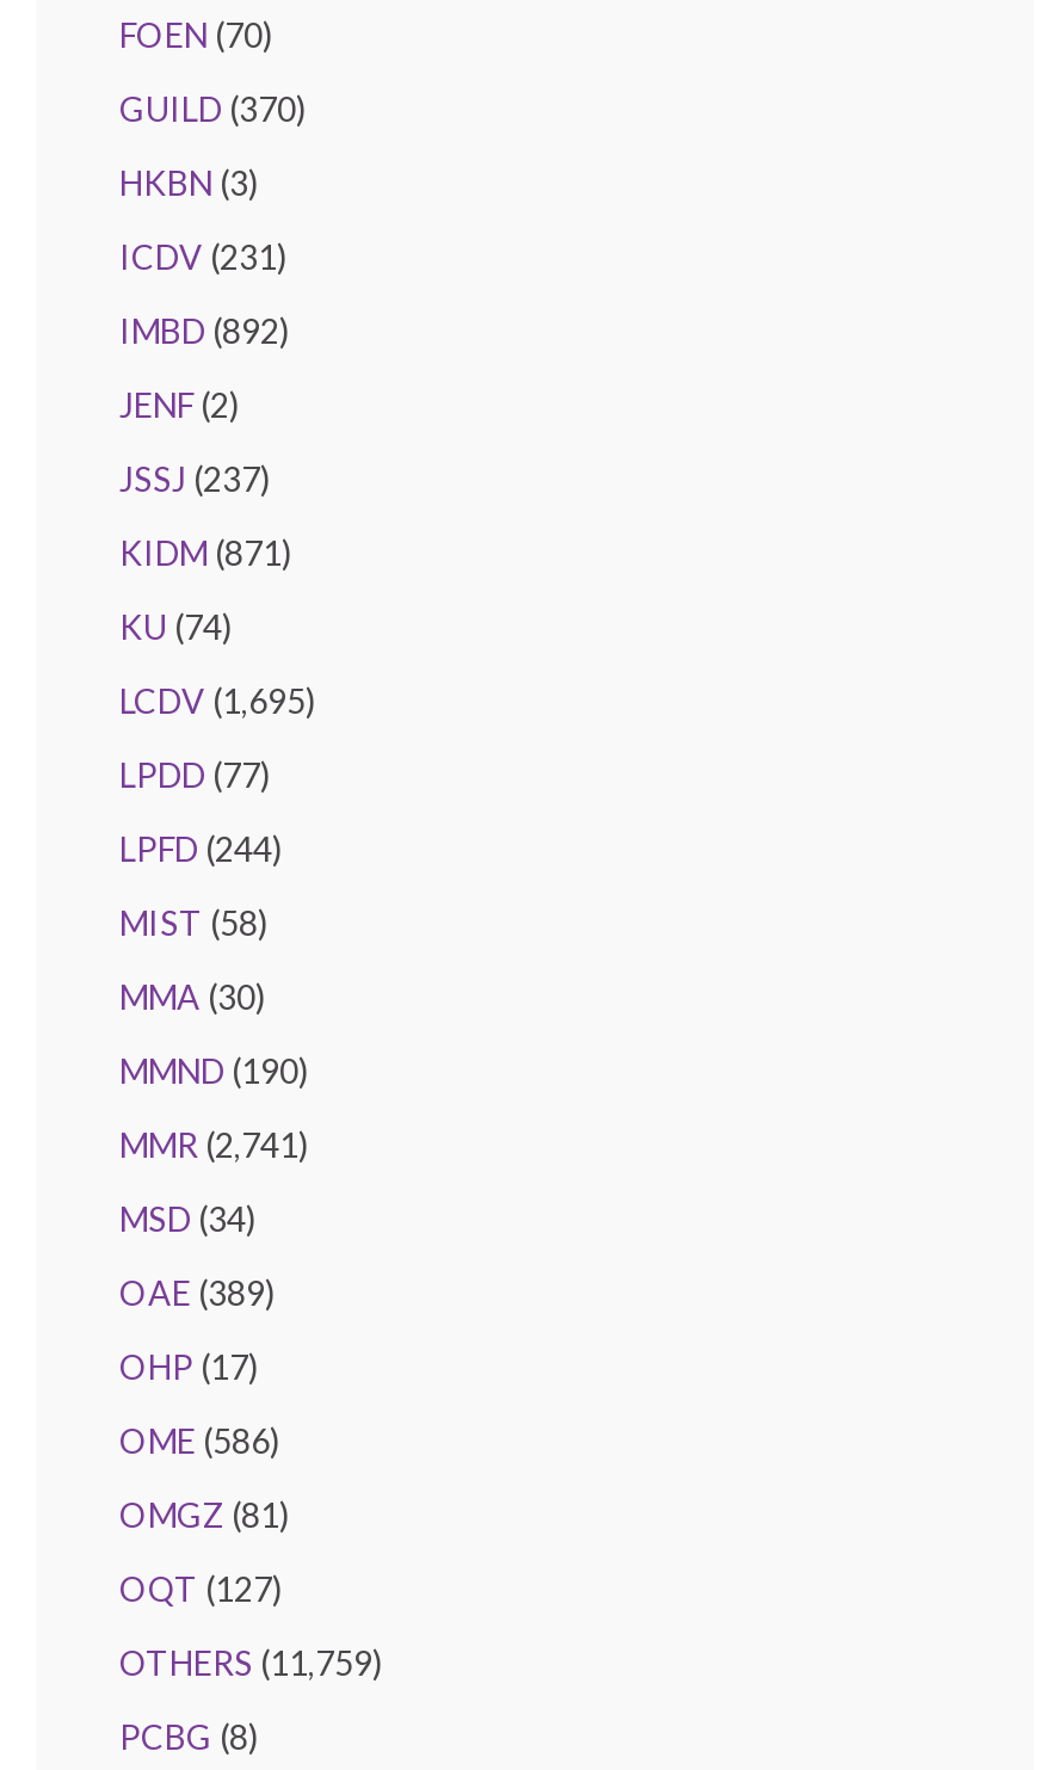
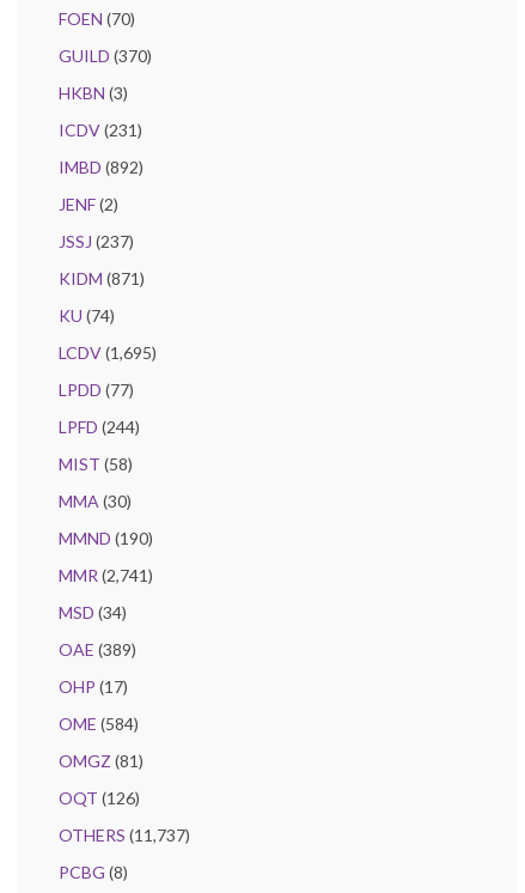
[119,1421,279,1462] OME (586) -> [59,714,139,734] OME (584)
[119,1569,282,1610] OQT (127) -> [59,788,140,808] OQT (126)
[119,1643,382,1684] OTHERS (11,759) -> [59,825,190,845] OTHERS (11,737)

